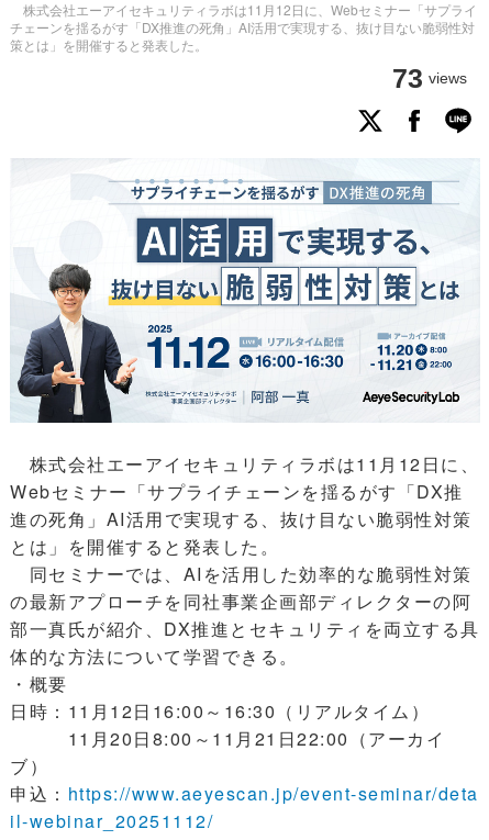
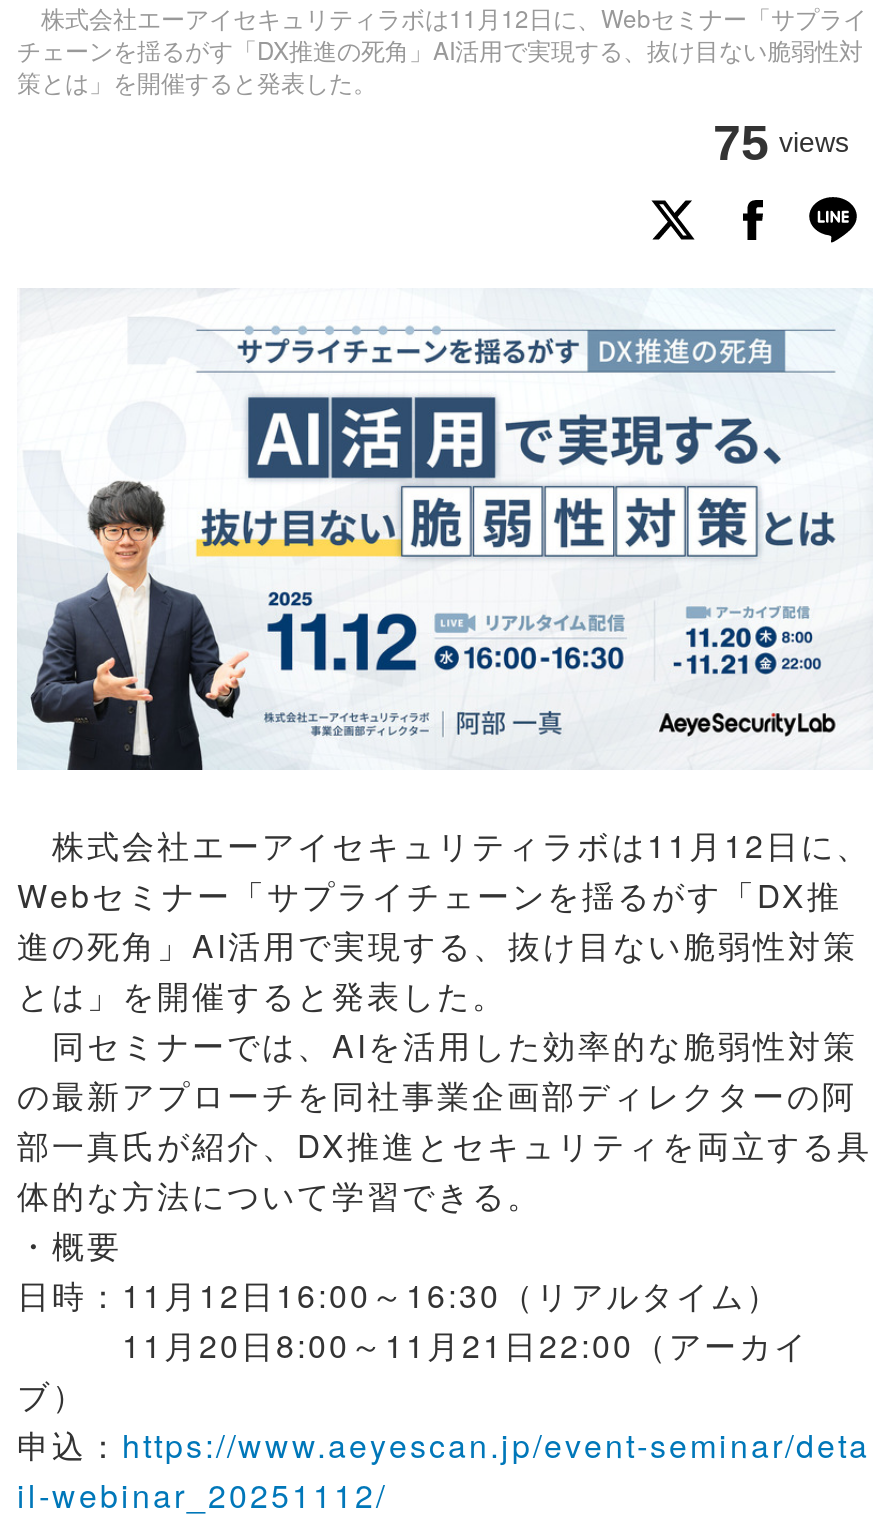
[392,63,467,93] 73 views -> [713,114,849,170] 75 views

